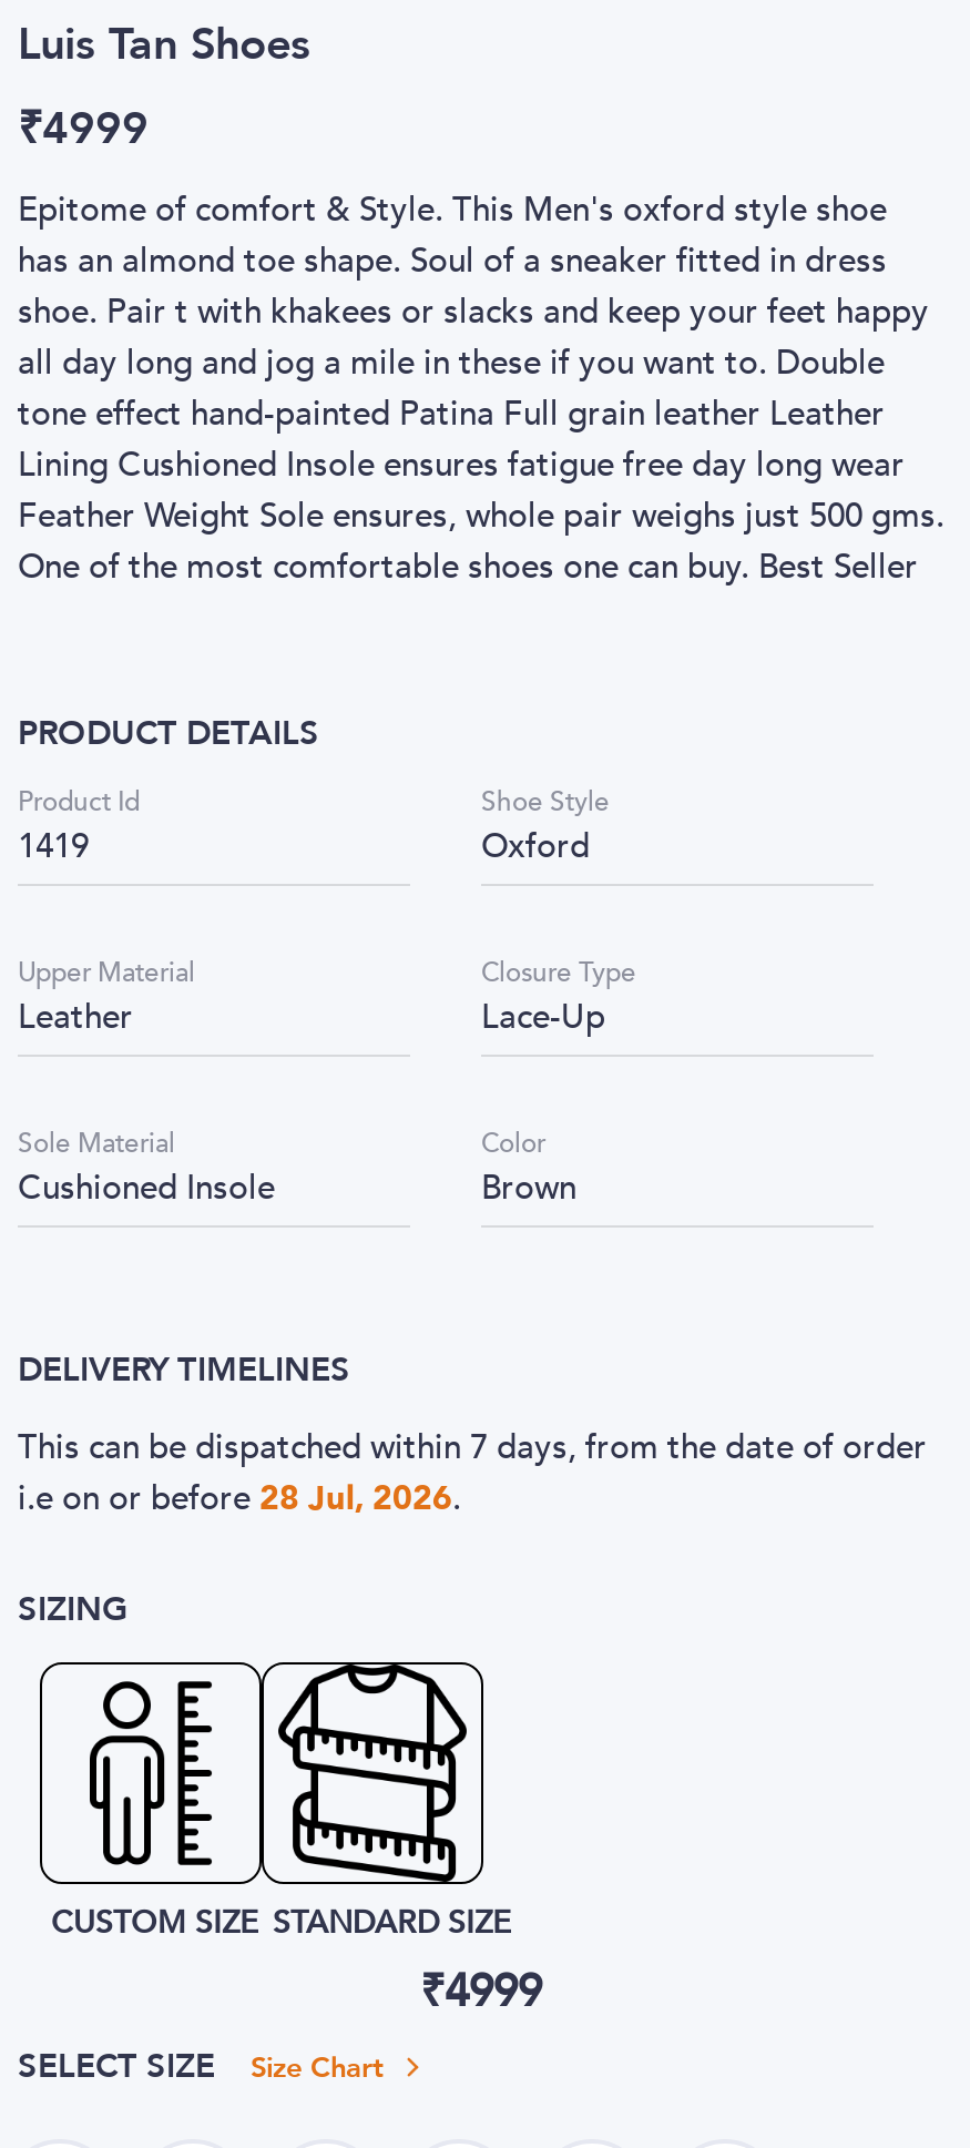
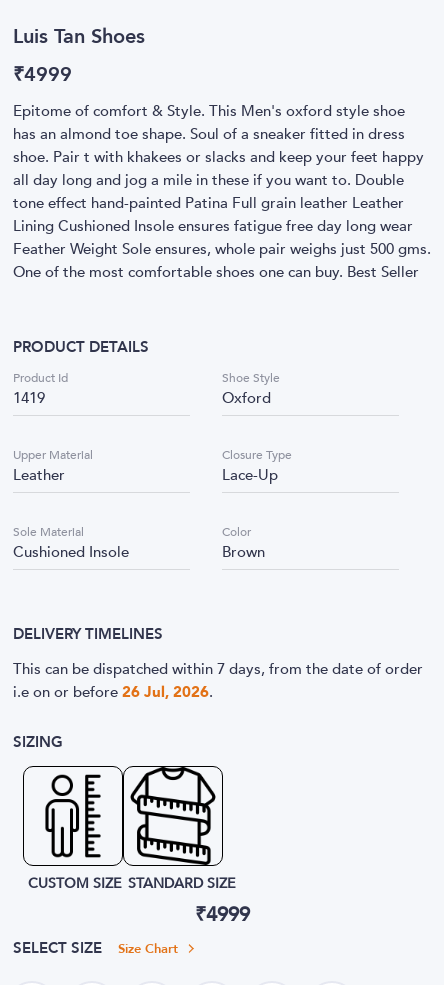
[18,1476,461,1520] i.e on or before 28 Jul, 2026. -> [13,682,213,702] i.e on or before 26 Jul, 2026.

